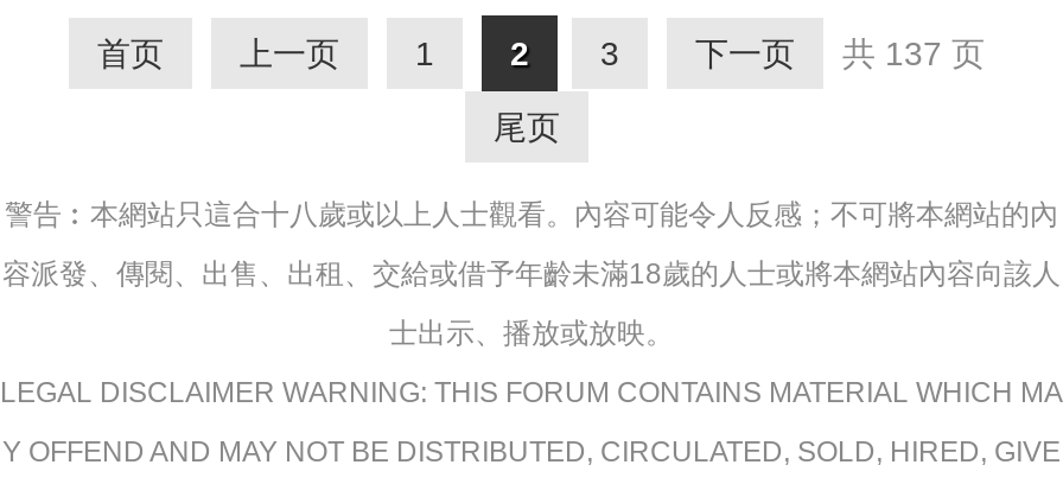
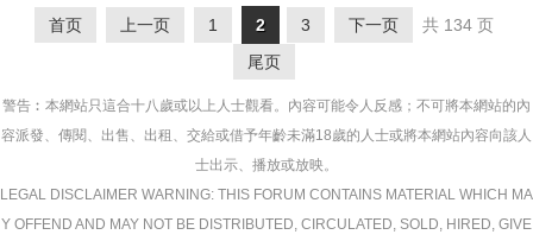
[97,34,994,72] 首页 上一页 1 2 3 下一页 共 137 页 -> [49,15,498,34] 首页 上一页 1 2 3 下一页 共 134 页

